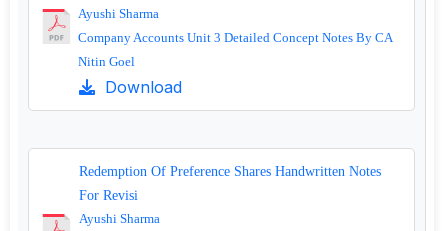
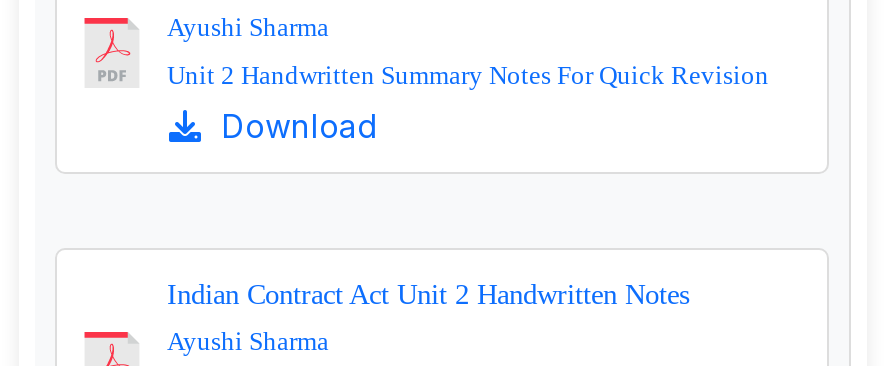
[78,30,392,69] Company Accounts Unit 3 Detailed Concept Notes By CA | Nitin Goel -> [167,59,769,89] Unit 2 Handwritten Summary Notes For Quick Revision
[79,163,381,203] Redemption Of Preference Shares Handwritten Notes | For Revisi -> [167,277,689,309] Indian Contract Act Unit 2 Handwritten Notes

